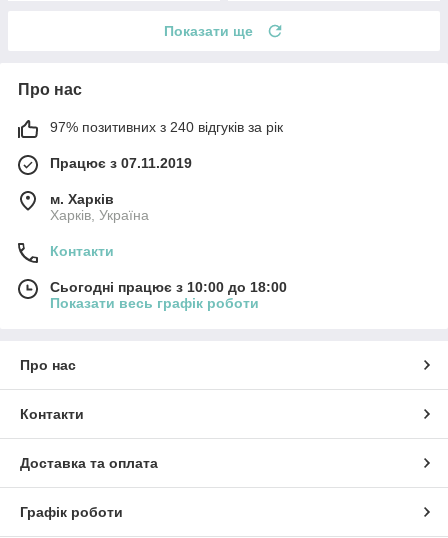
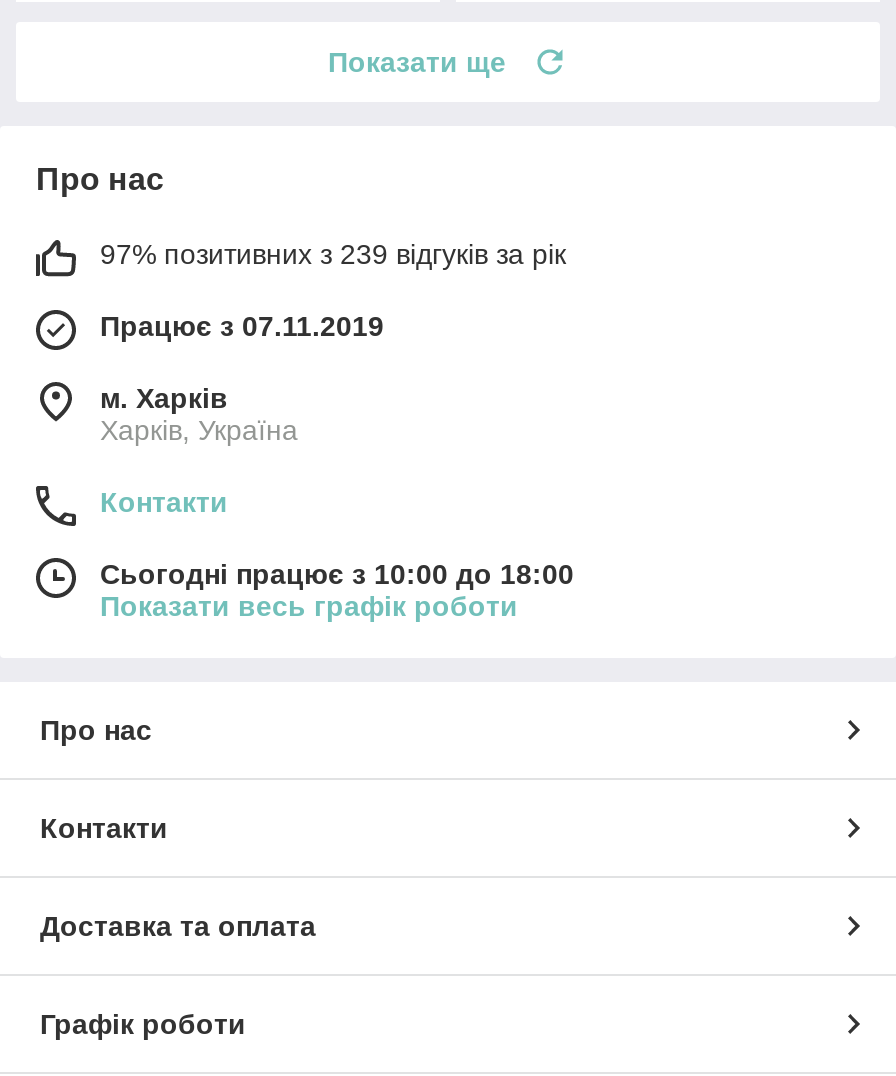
[50,119,283,135] 97% позитивних з 240 відгуків за рік -> [100,238,566,270] 97% позитивних з 239 відгуків за рік

